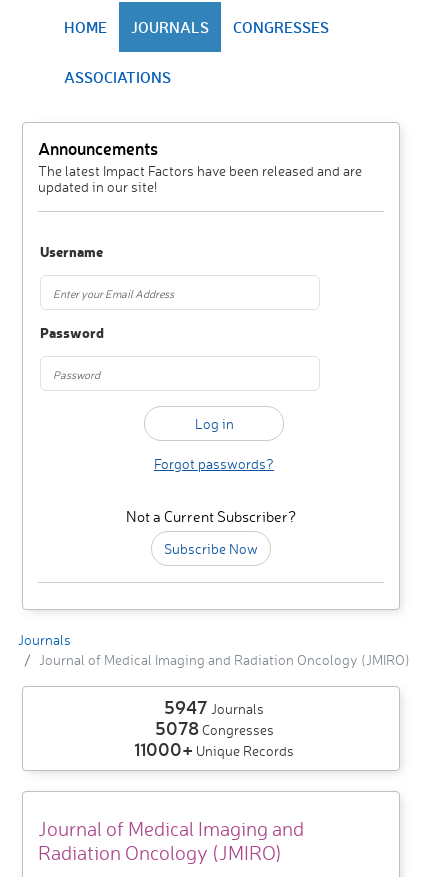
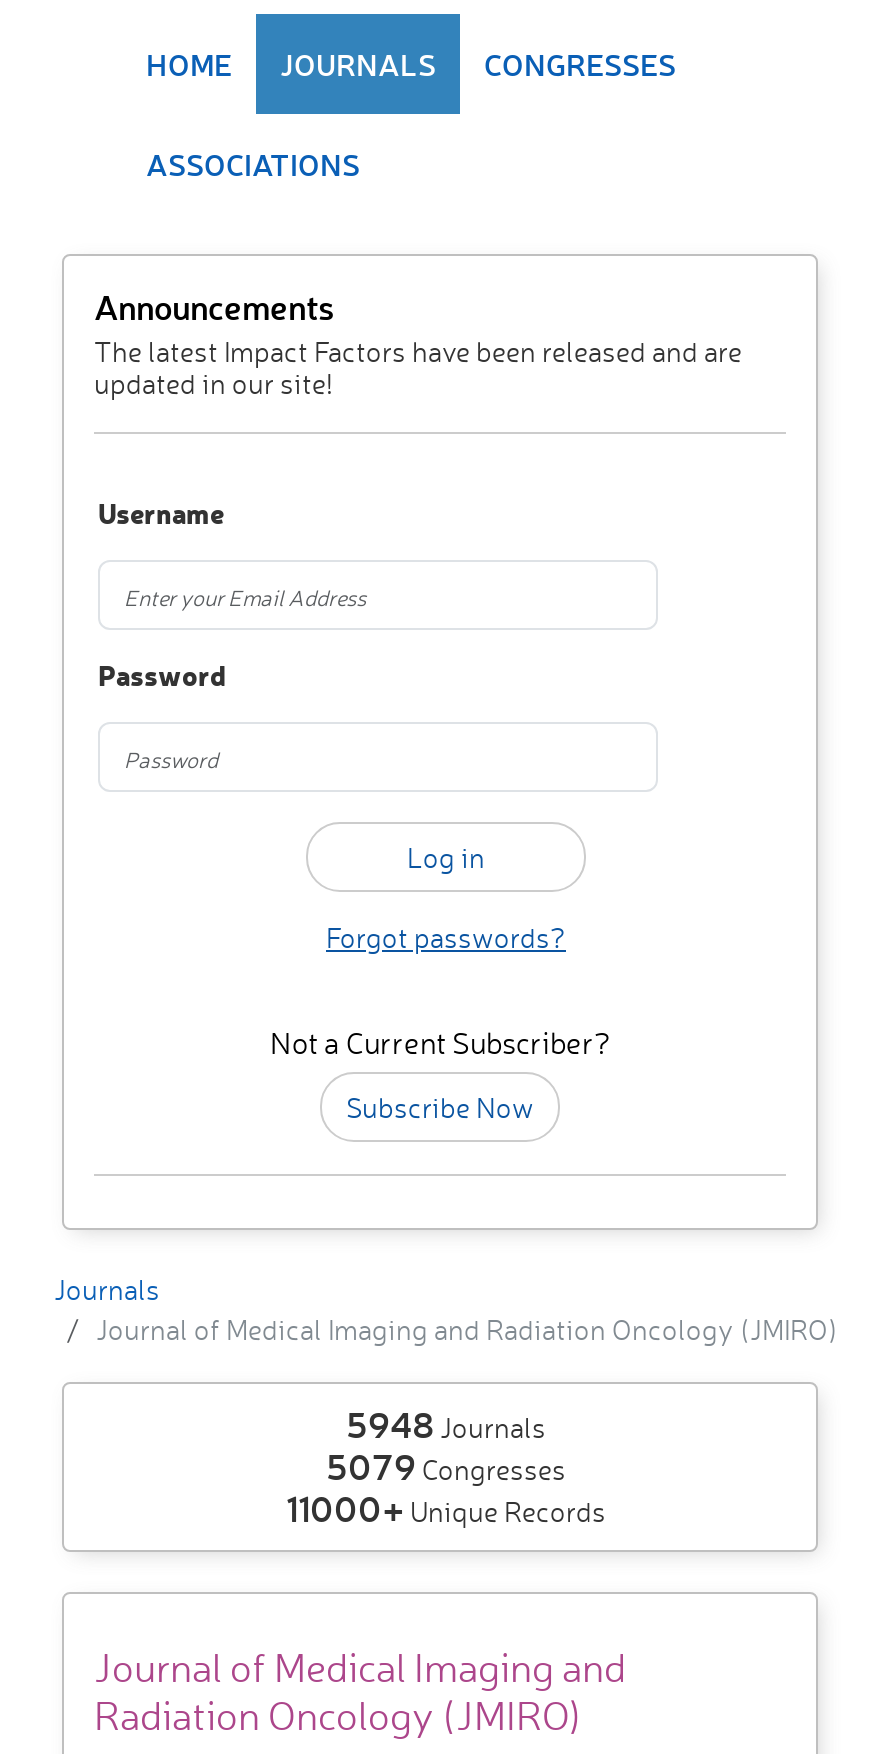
[164,695,264,719] 5947Journals -> [346,1401,546,1449] 5948Journals
[154,716,273,740] 5078 Congresses -> [326,1443,566,1491] 5079 Congresses

